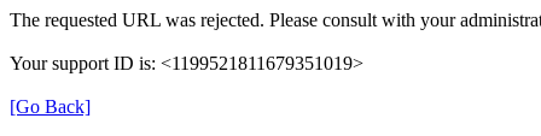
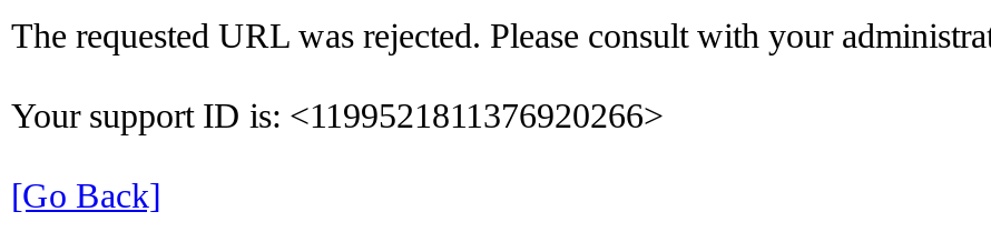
[10,53,363,73] Your support ID is: <1199521811679351019> -> [11,97,664,134] Your support ID is: <1199521811376920266>

